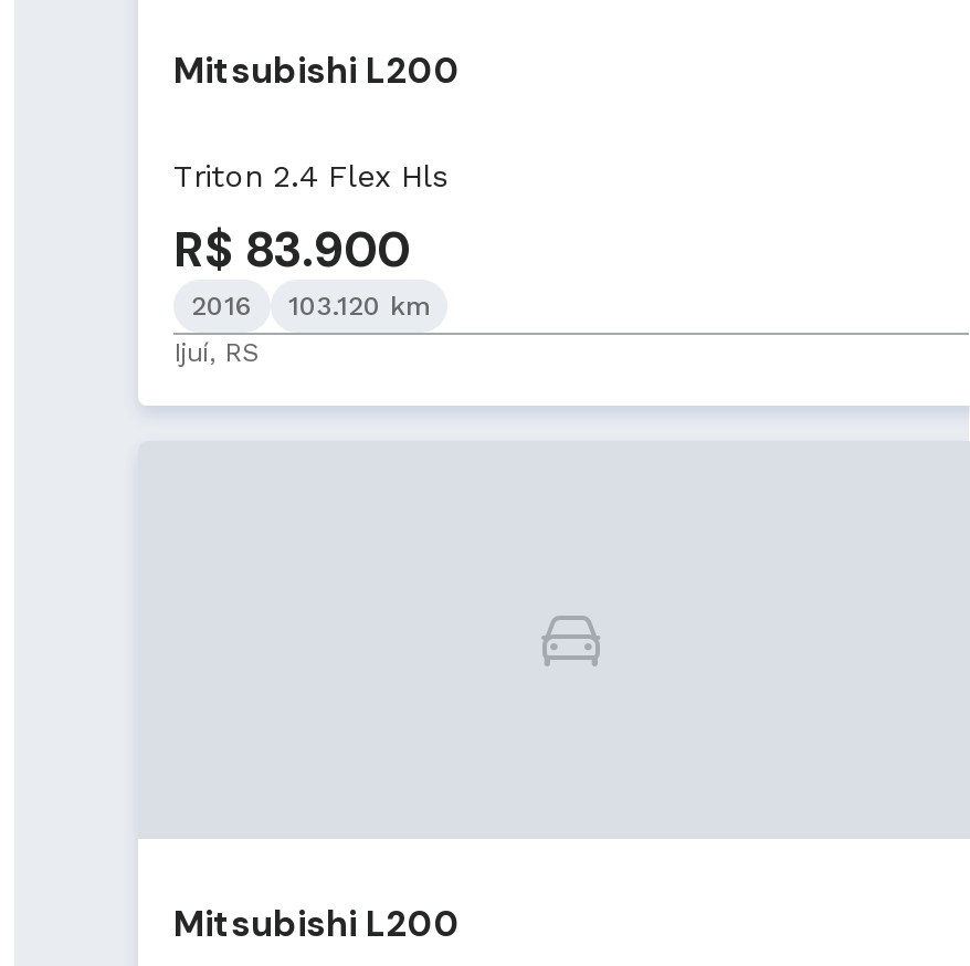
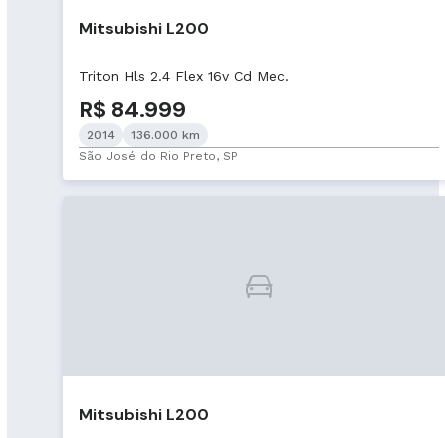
[173,157,447,321] Triton 2.4 Flex Hls | R$ 83.900 | 2016 | 103.120 km -> [79,67,289,141] Triton Hls 2.4 Flex 16v Cd Mec. | R$ 84.999 | 2014 | 136.000 km
[173,336,260,367] Ijuí, RS -> [79,148,238,162] São José do Rio Preto, SP

